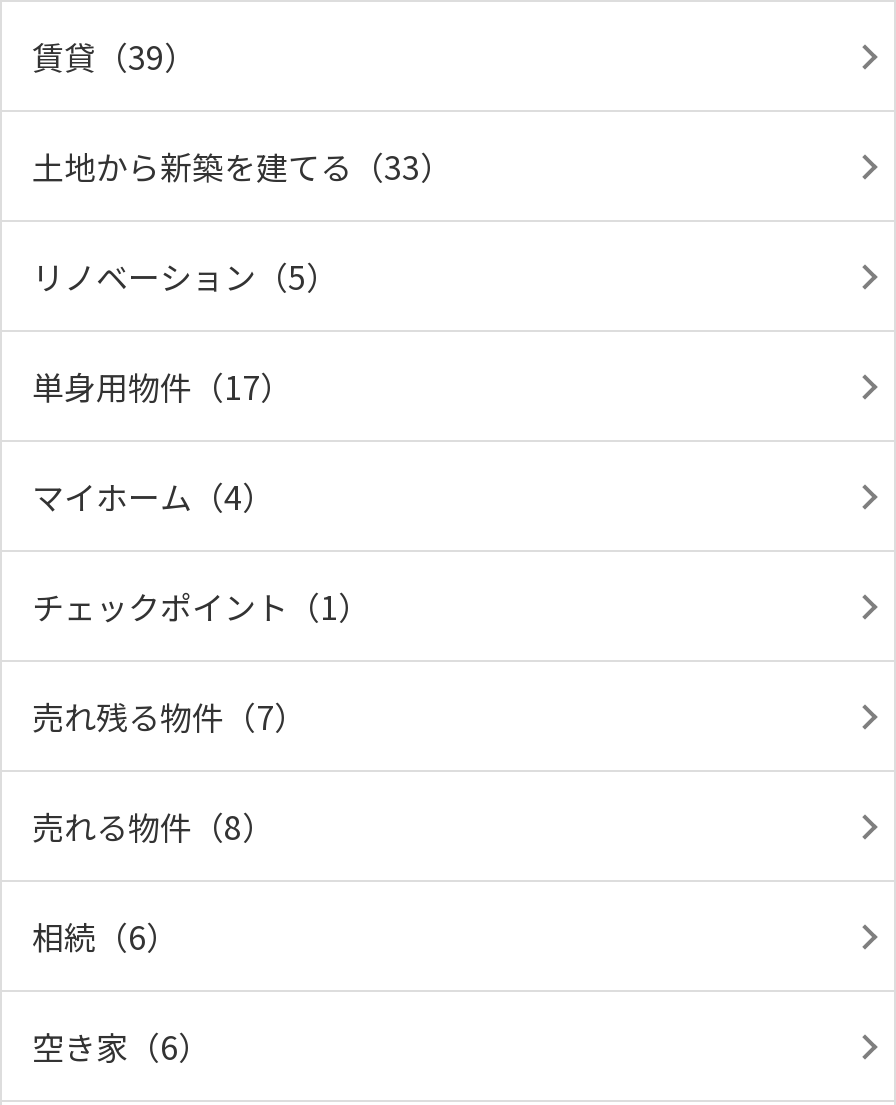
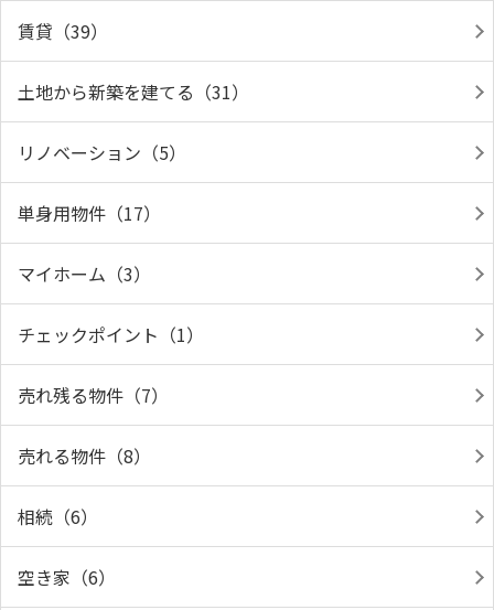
[32,142,452,190] 土地から新築を建てる（33） -> [18,78,249,105] 土地から新築を建てる（31）
[32,472,274,520] マイホーム（4） -> [18,260,151,287] マイホーム（3）

